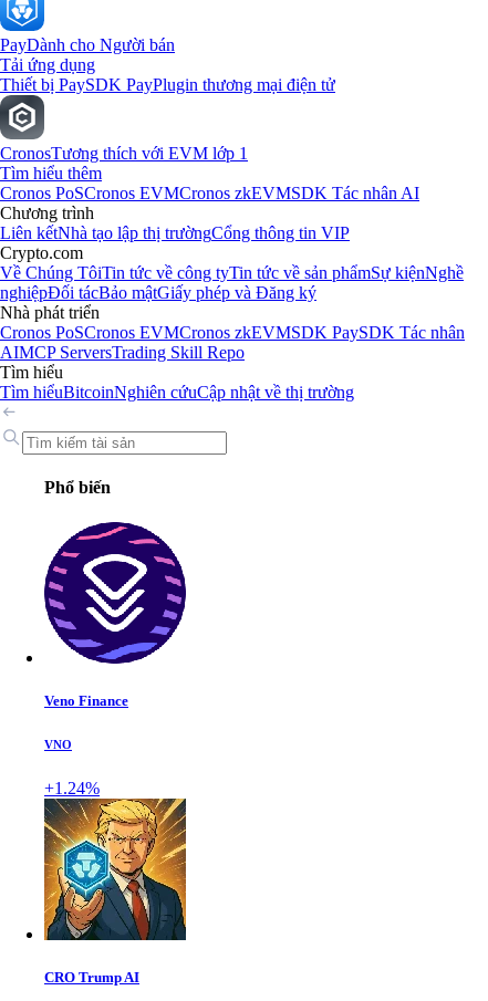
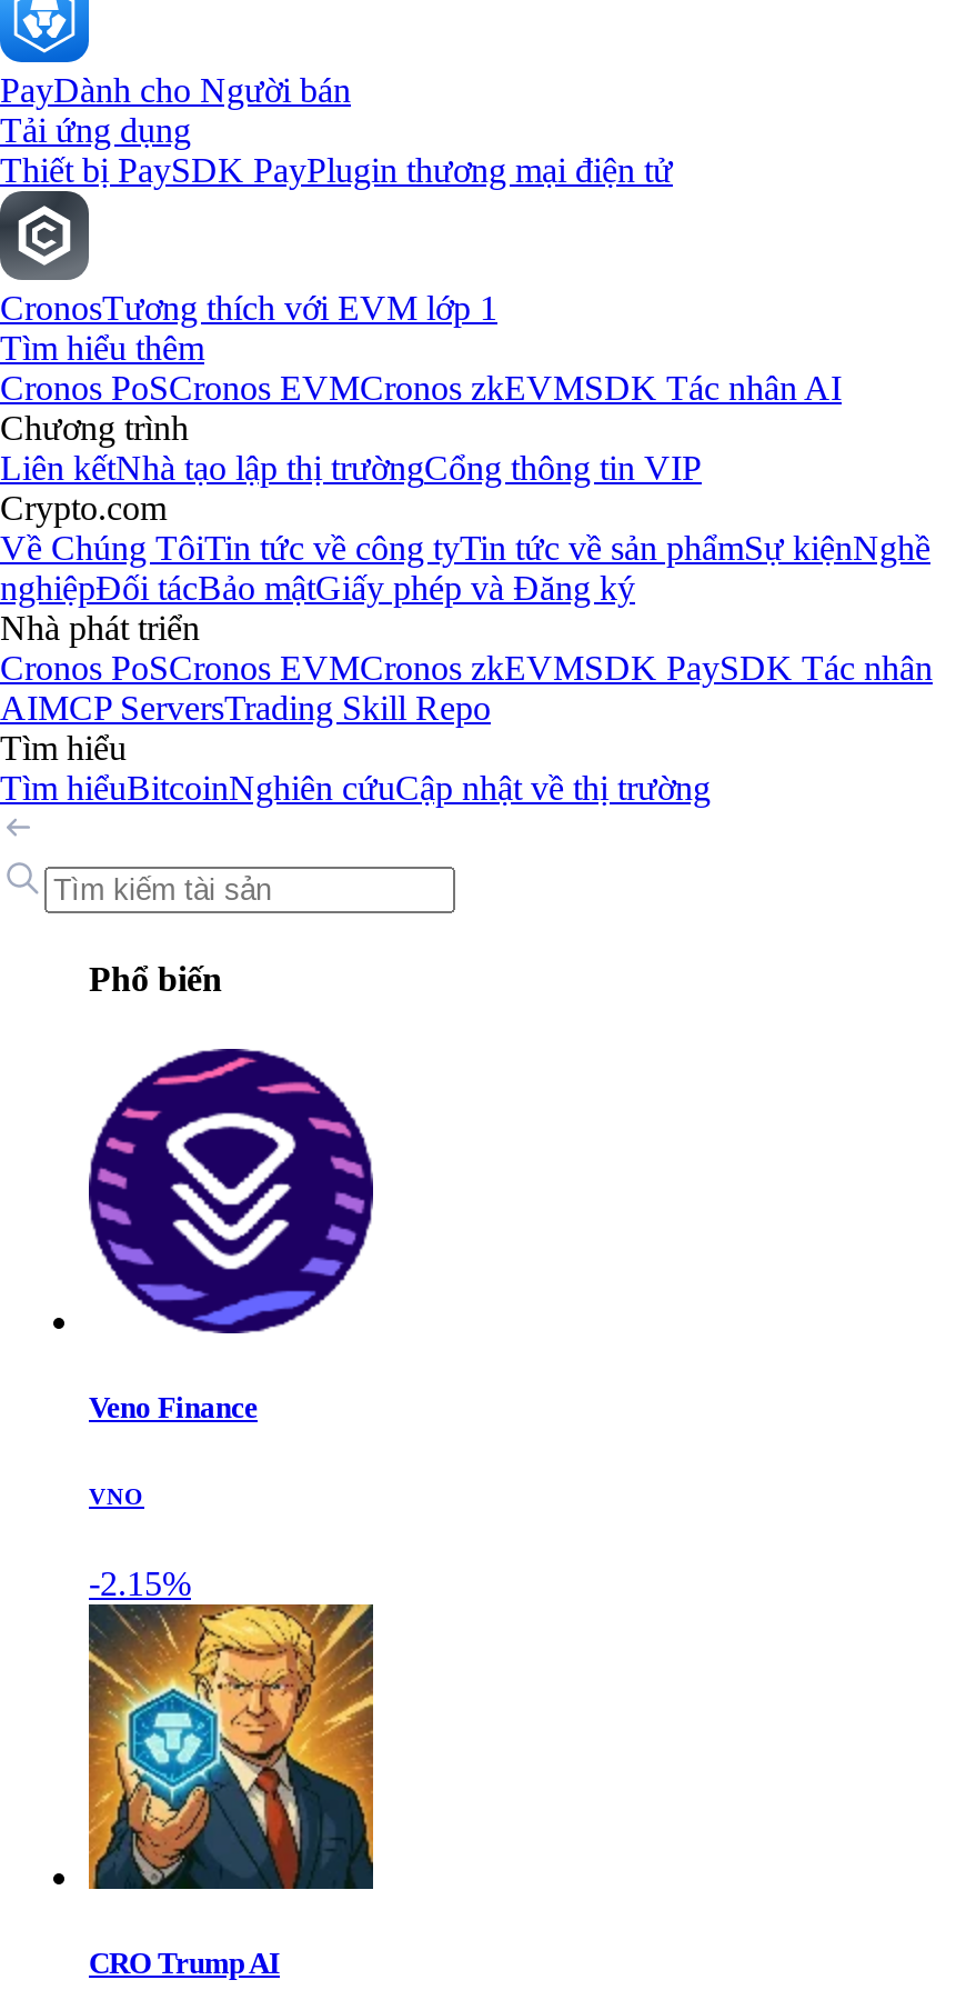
[44,779,100,797] +1.24% -> [89,1564,191,1602] -2.15%

